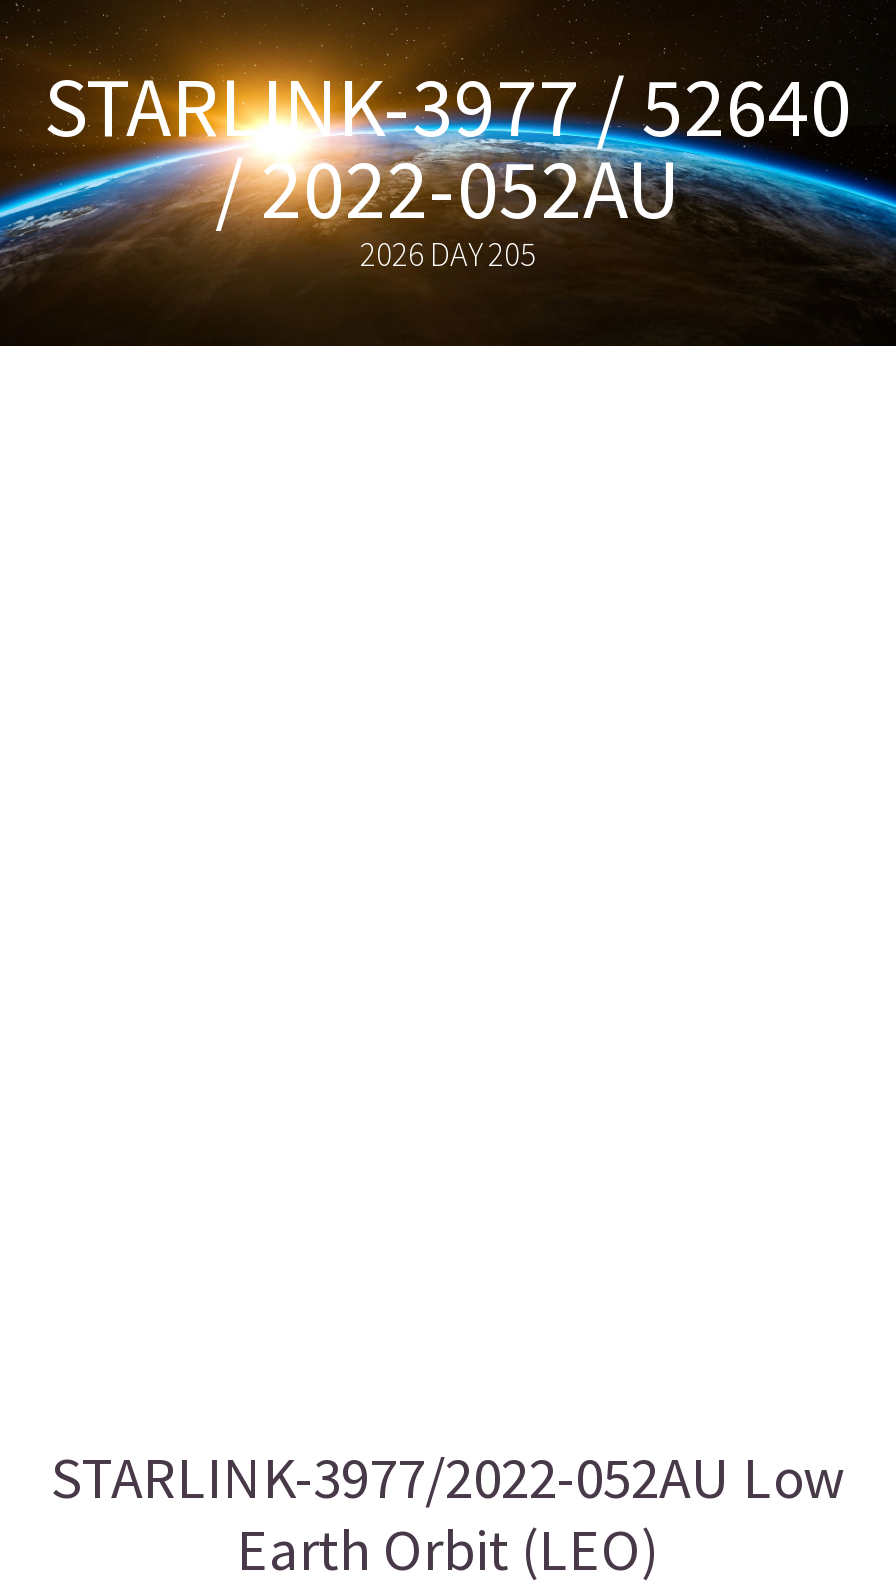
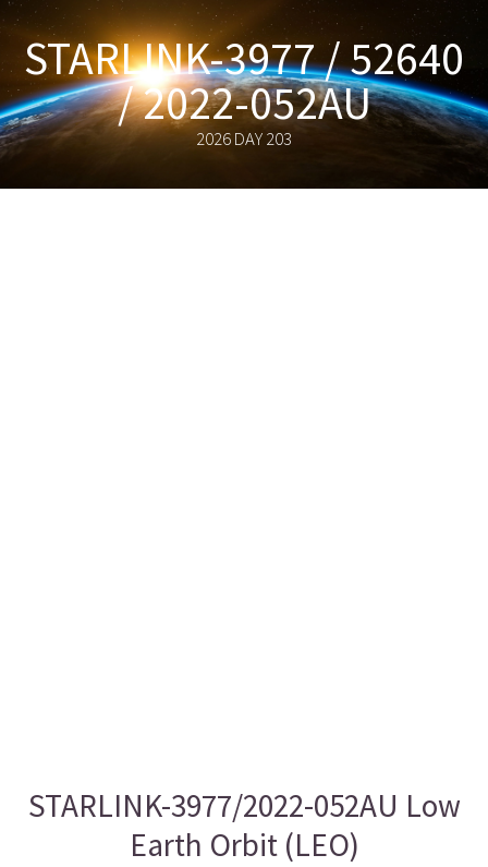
[360,233,536,275] 2026 DAY 205 -> [196,127,292,150] 2026 DAY 203

